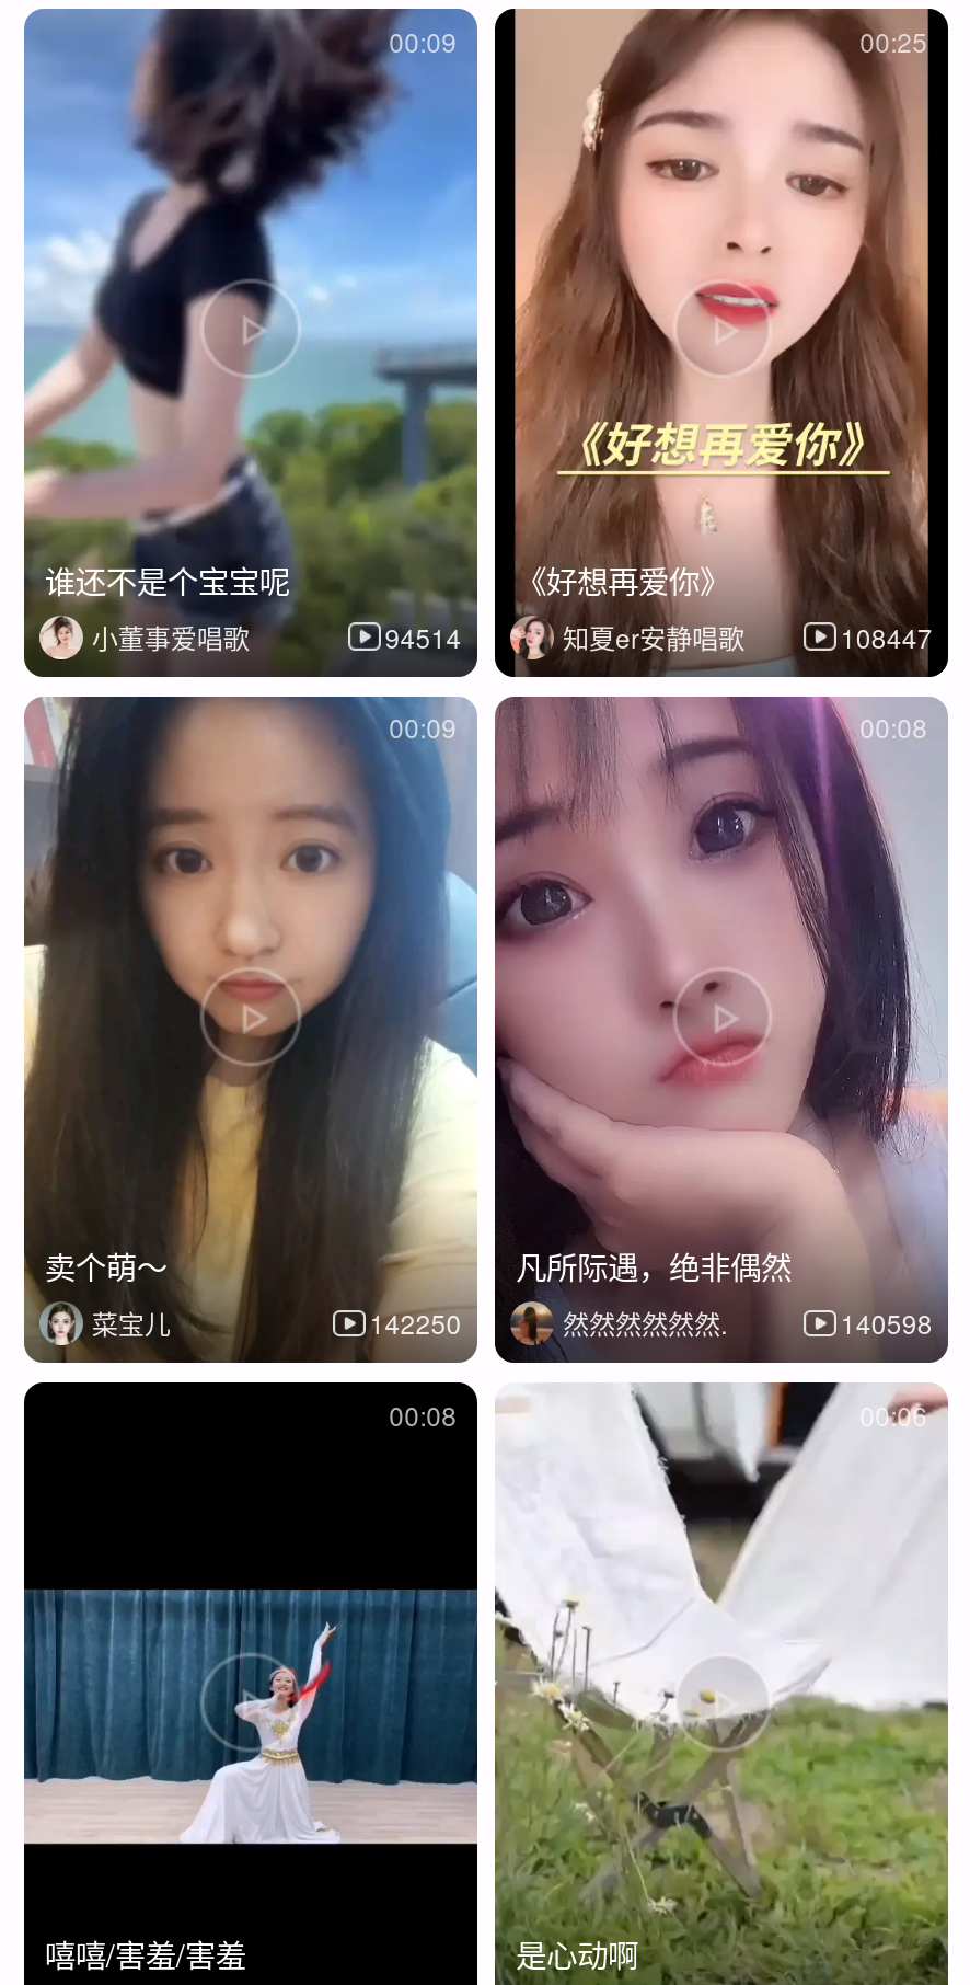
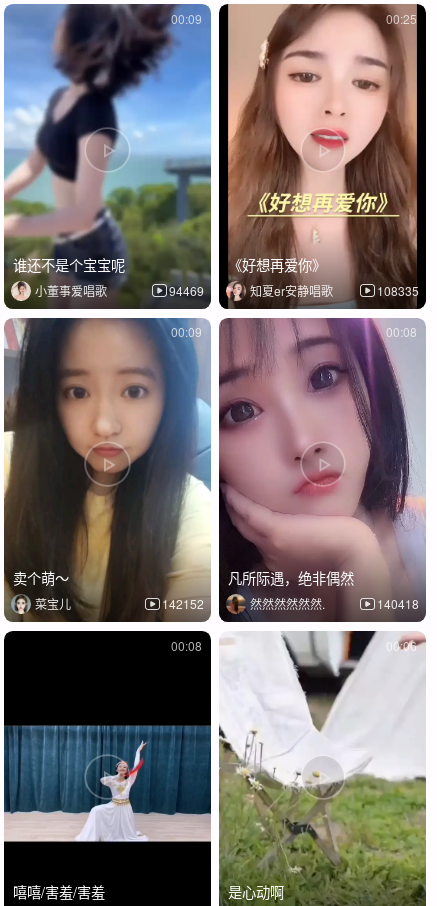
[385,617,462,654] 94514 -> [169,282,204,299] 94469
[840,617,932,654] 108447 -> [377,282,419,299] 108335
[370,1304,462,1341] 142250 -> [162,595,204,612] 142152
[840,1304,932,1341] 140598 -> [377,595,419,612] 140418

